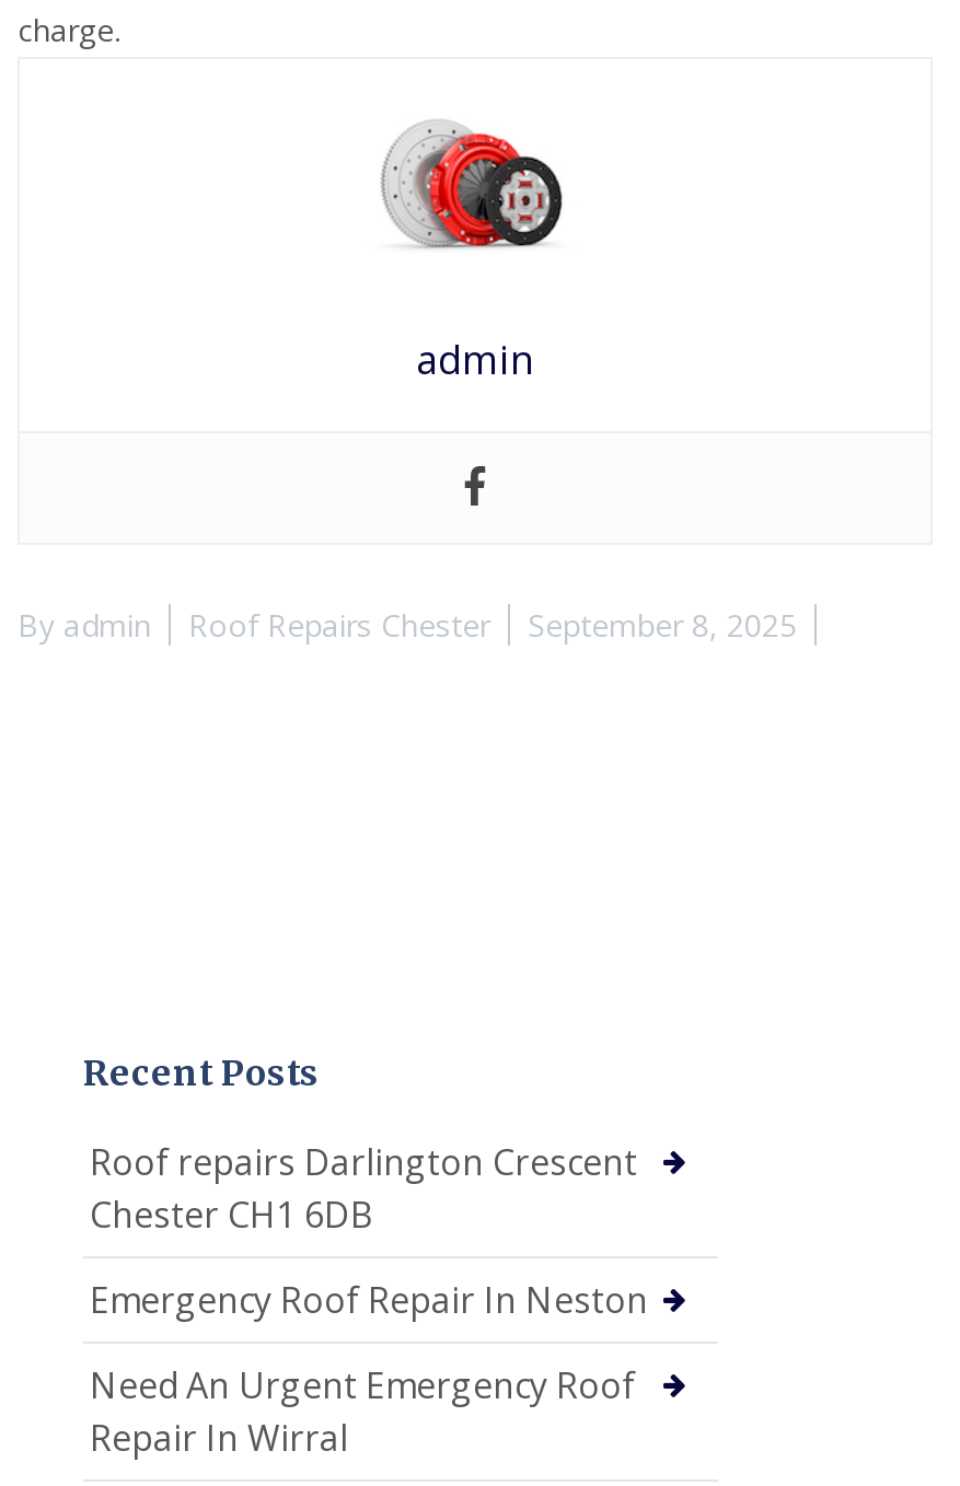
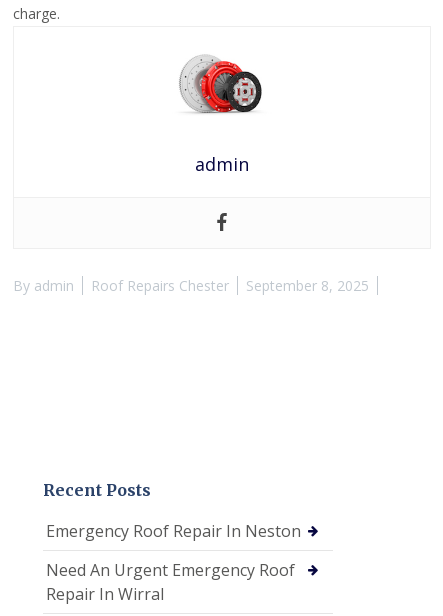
[90,1139,637,1240] Roof repairs Darlington Crescent | Chester CH1 6DB -> none

